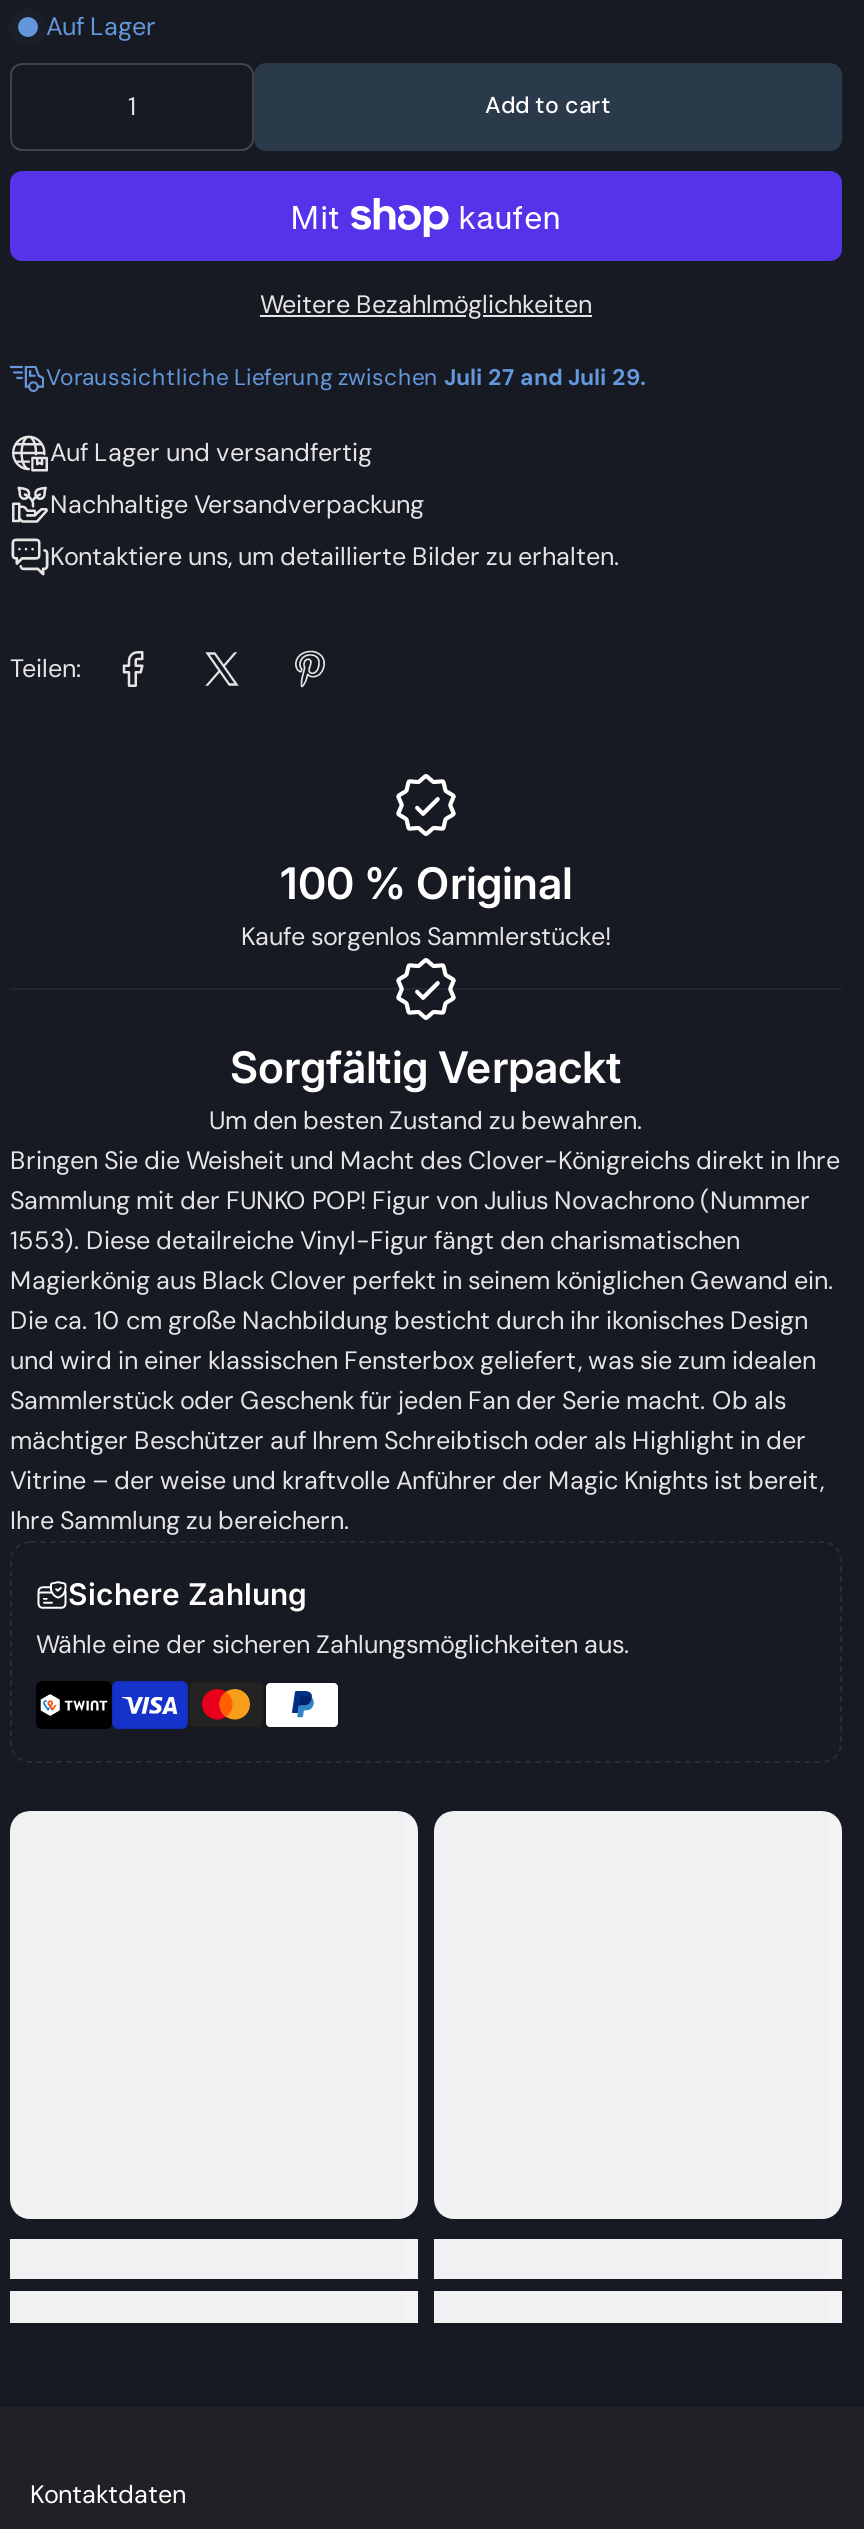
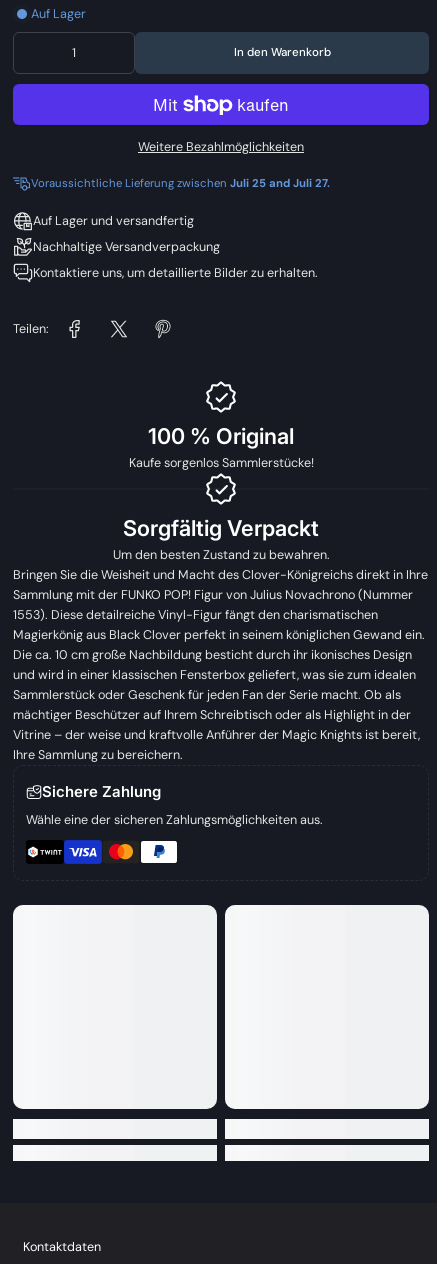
[485,92,611,122] Add to cart -> [233,45,330,60] In den Warenkorb
[46,363,646,393] Voraussichtliche Lieferung zwischen Juli 27 and Juli 29. -> [31,176,330,191] Voraussichtliche Lieferung zwischen Juli 25 and Juli 27.

